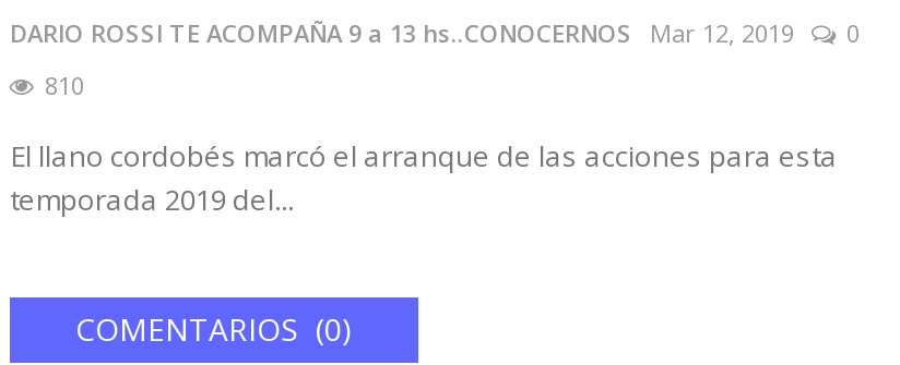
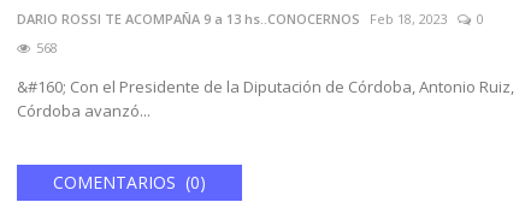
[10,17,794,49] DARIO ROSSI TE ACOMPAÑA 9 a 13 hs..CONOCERNOS Mar 12, 2019 -> [17,10,448,28] DARIO ROSSI TE ACOMPAÑA 9 a 13 hs..CONOCERNOS Feb 18, 2023
[45,69,84,102] 810 -> [36,39,58,57] 568
[10,137,838,219] El llano cordobés marcó el arranque de las acciones para esta | temporada 2019 del... -> [17,76,514,122] &#160; Con el Presidente de la Diputación de Córdoba, Antonio Ruiz, | Córdoba avanzó...

